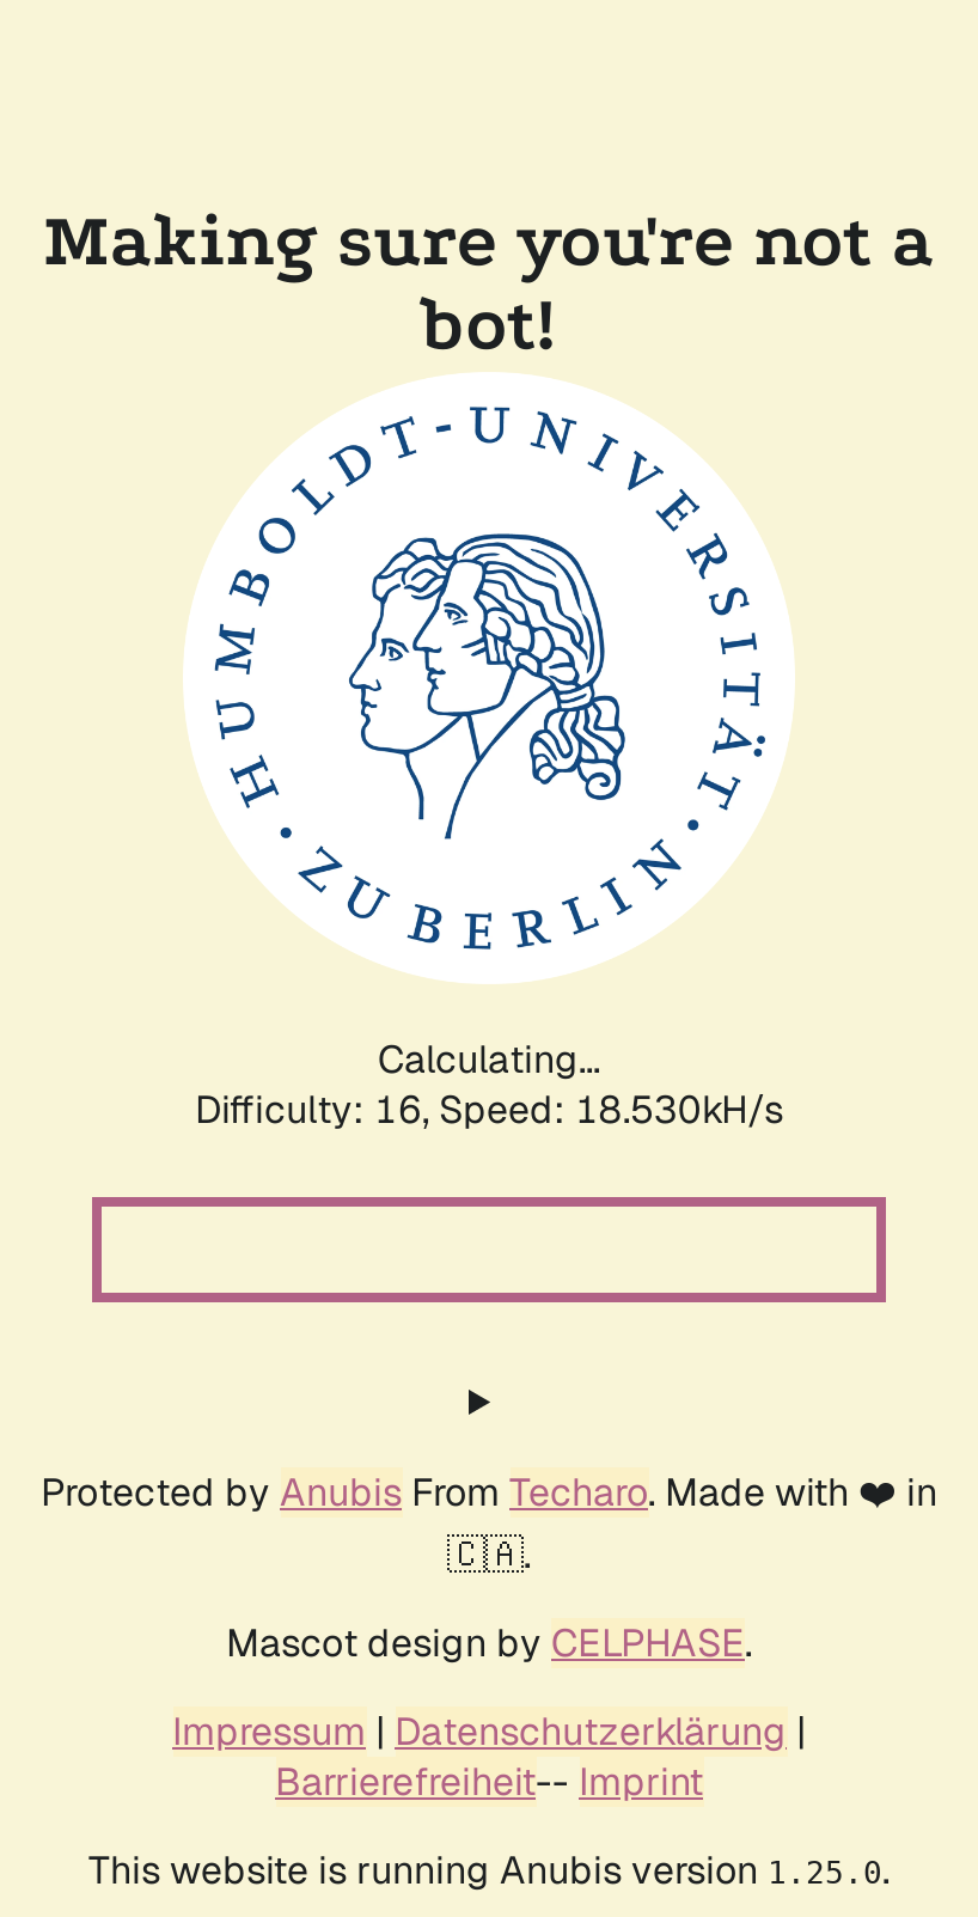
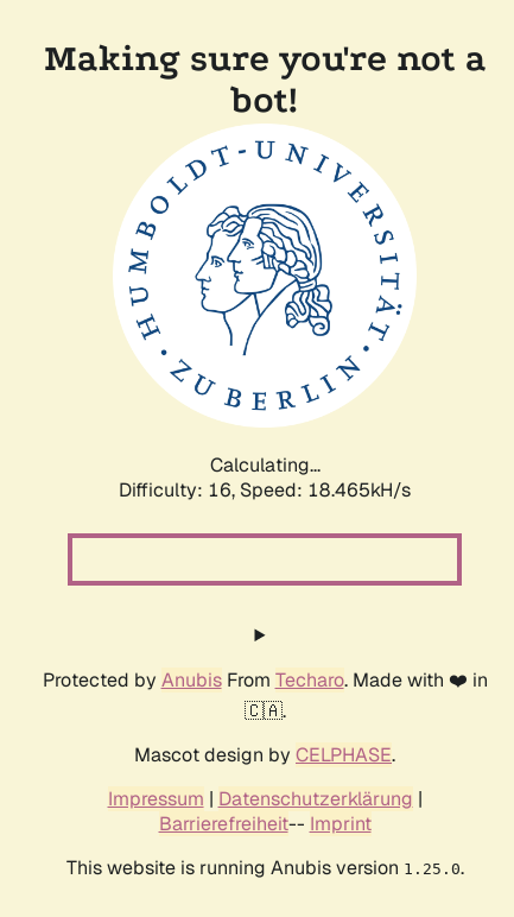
[195,1085,783,1135] Difficulty: 16, Speed: 18.530kH/s -> [119,478,411,502] Difficulty: 16, Speed: 18.465kH/s

